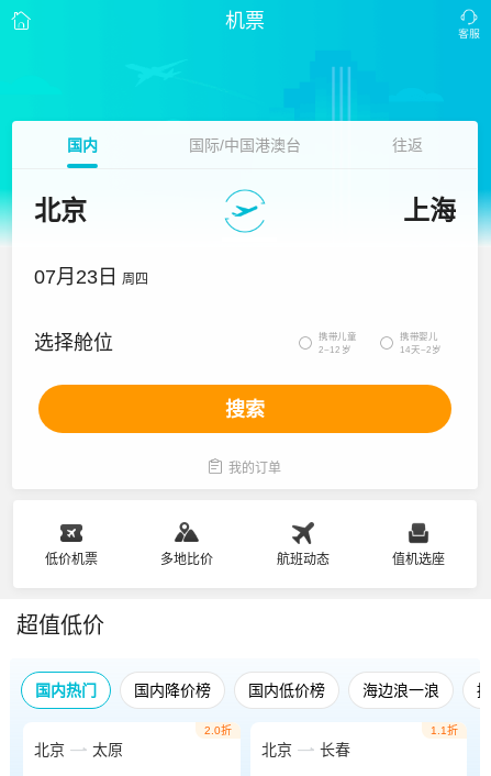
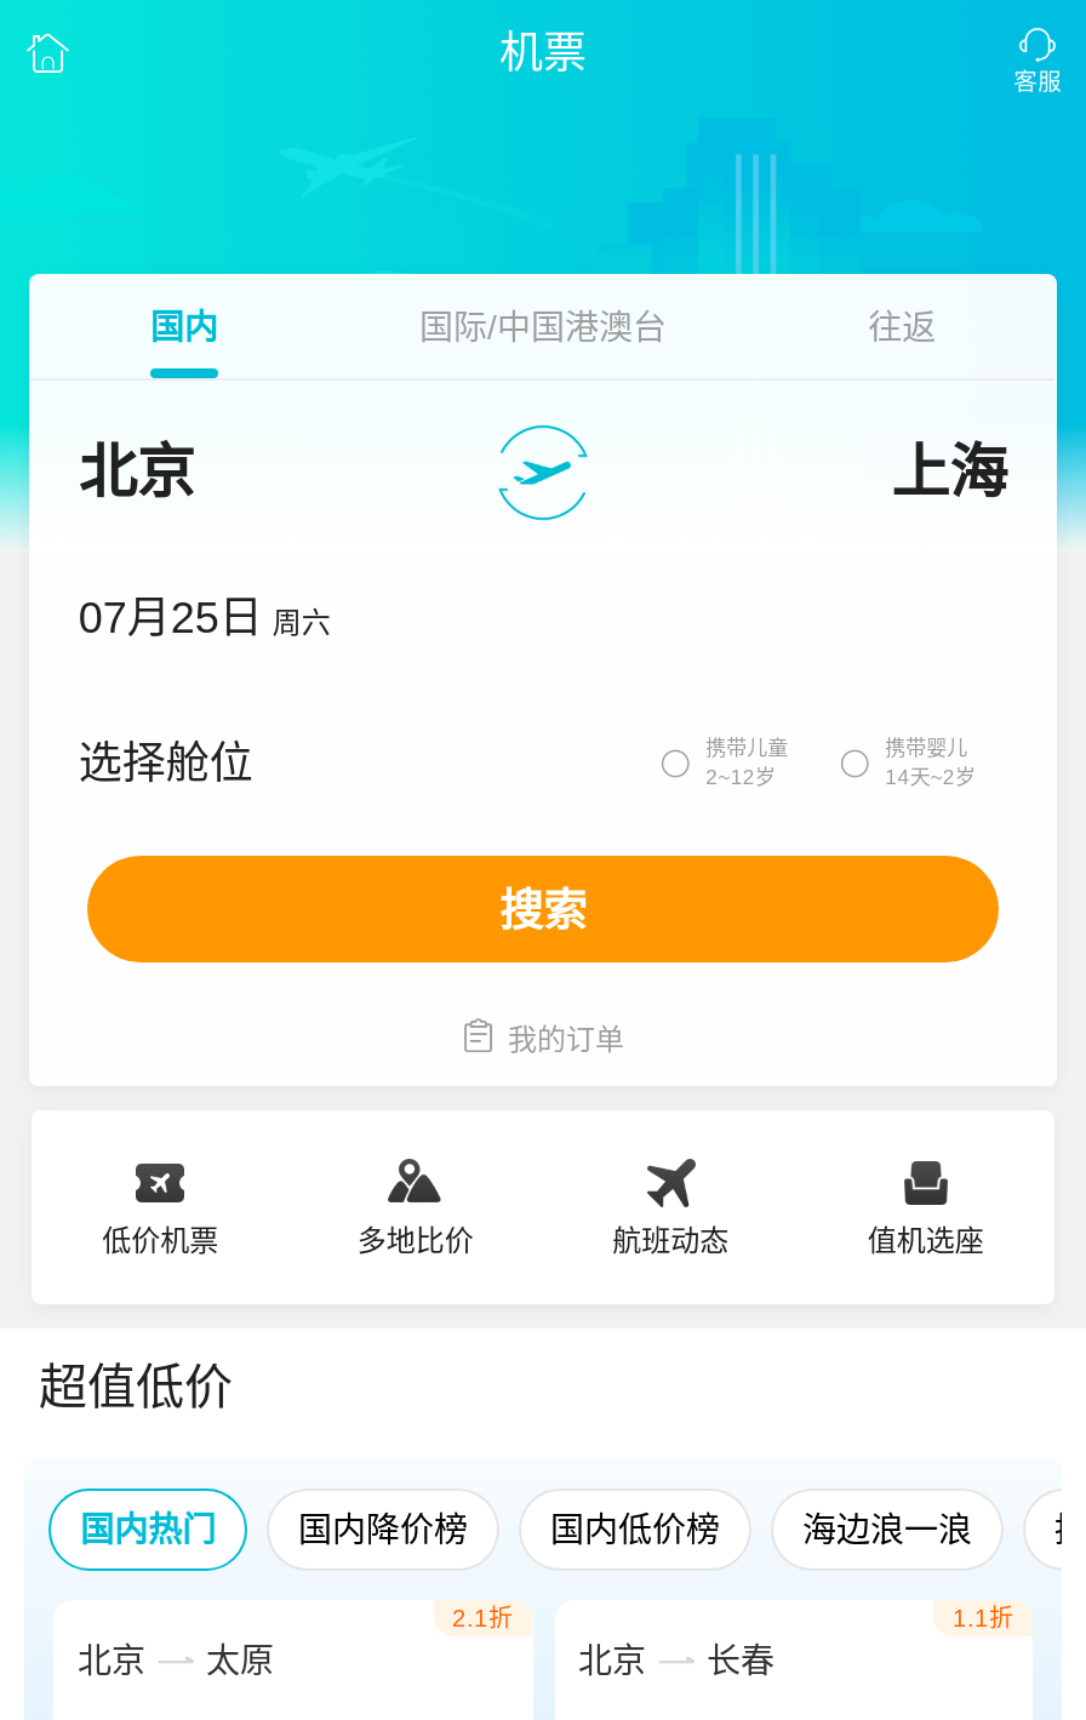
[34,266,149,288] 07月23日 周四 -> [78,594,330,642] 07月25日 周六
[204,724,231,736] 2.0折 -> [452,1605,513,1632] 2.1折

